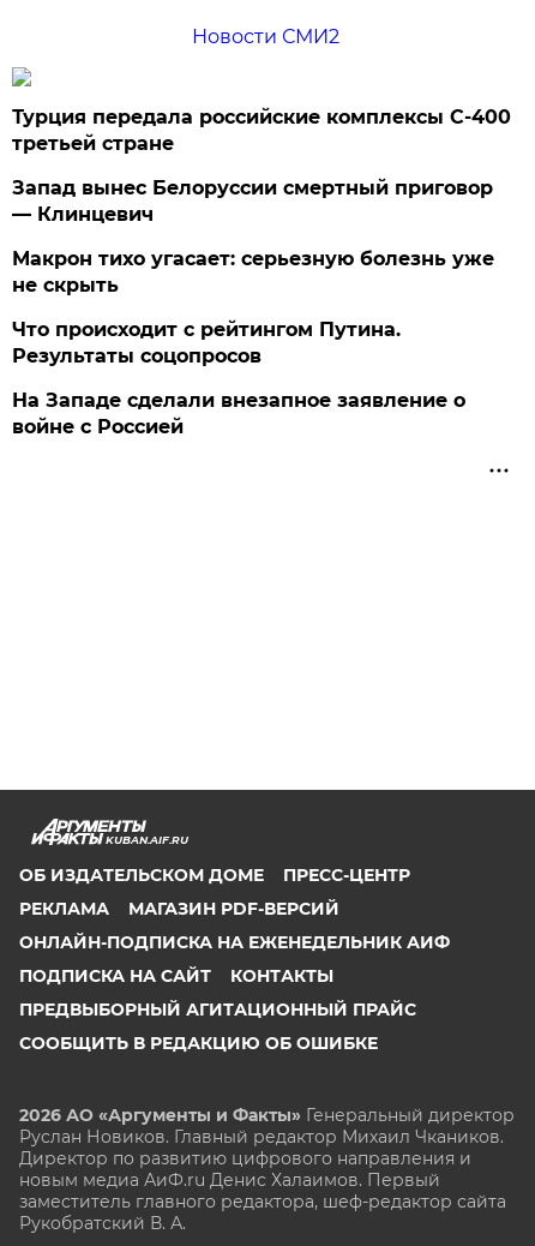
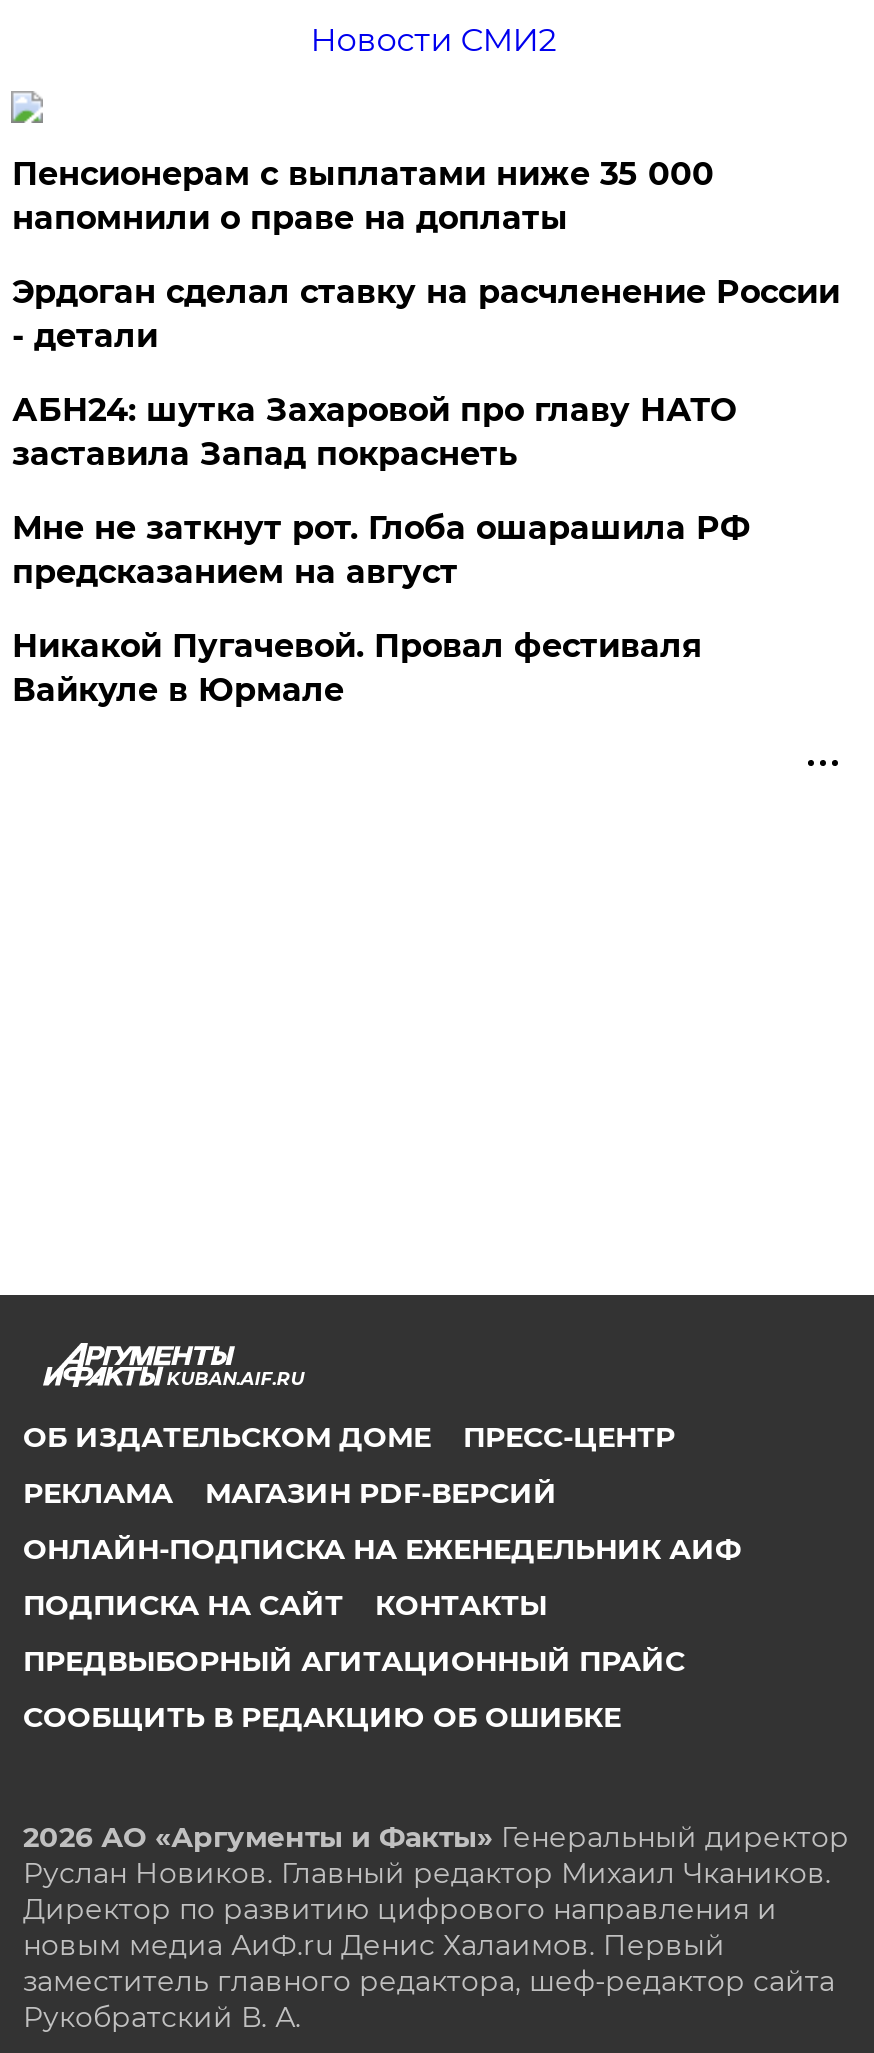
[12,106,511,155] Турция передала российские комплексы С-400 | третьей стране -> [12,155,714,237] Пенсионерам с выплатами ниже 35 000 | напомнили о праве на доплаты
[12,176,493,226] Запад вынес Белоруссии смертный приговор | — Клинцевич -> [12,273,840,355] Эрдоган сделал ставку на расчленение России | - детали
[12,247,495,296] Макрон тихо угасает: серьезную болезнь уже | не скрыть -> [12,391,736,473] АБН24: шутка Захаровой про главу НАТО | заставила Запад покраснеть
[12,318,401,367] Что происходит с рейтингом Путина. | Результаты соцопросов -> [12,509,750,591] Мне не заткнут рот. Глоба ошарашила РФ | предсказанием на август
[12,389,466,438] На Западе сделали внезапное заявление о | войне с Россией -> [12,627,702,709] Никакой Пугачевой. Провал фестиваля | Вайкуле в Юрмале

